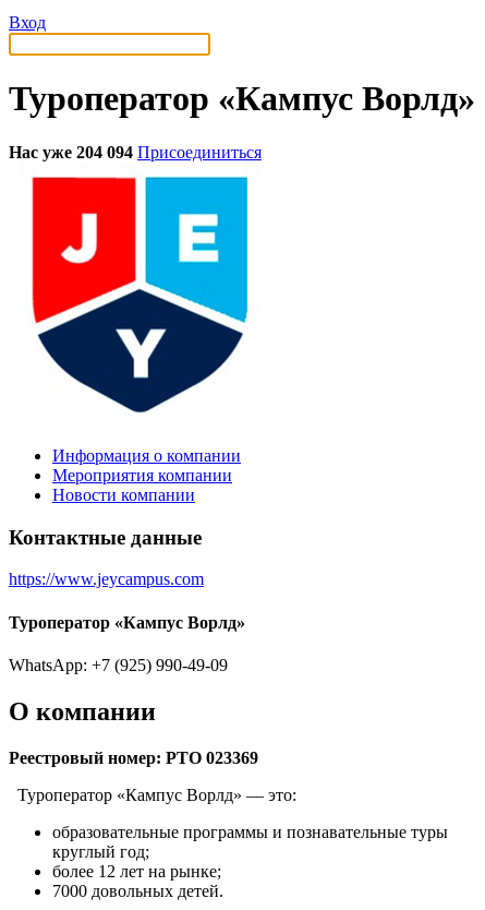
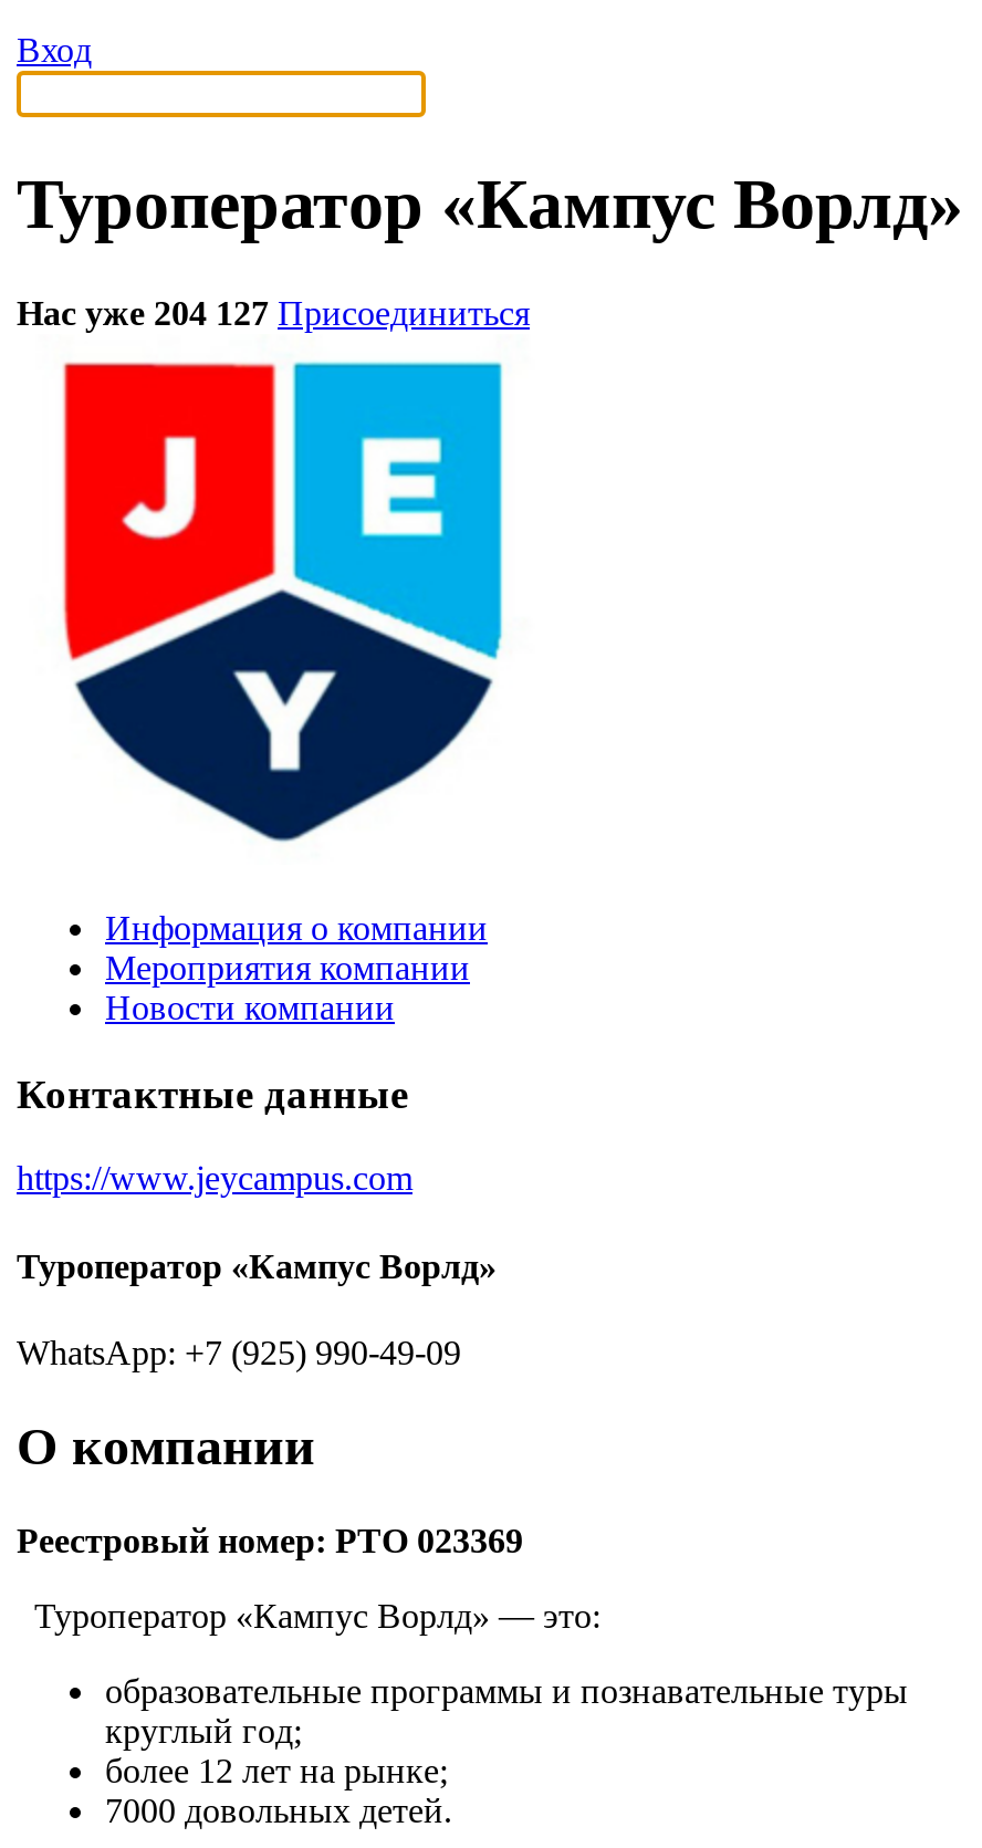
[9,143,262,161] Нас уже 204 094 Присоединиться -> [17,294,530,332] Нас уже 204 127 Присоединиться

